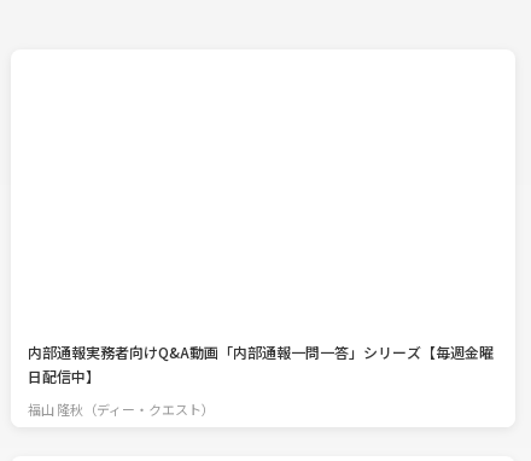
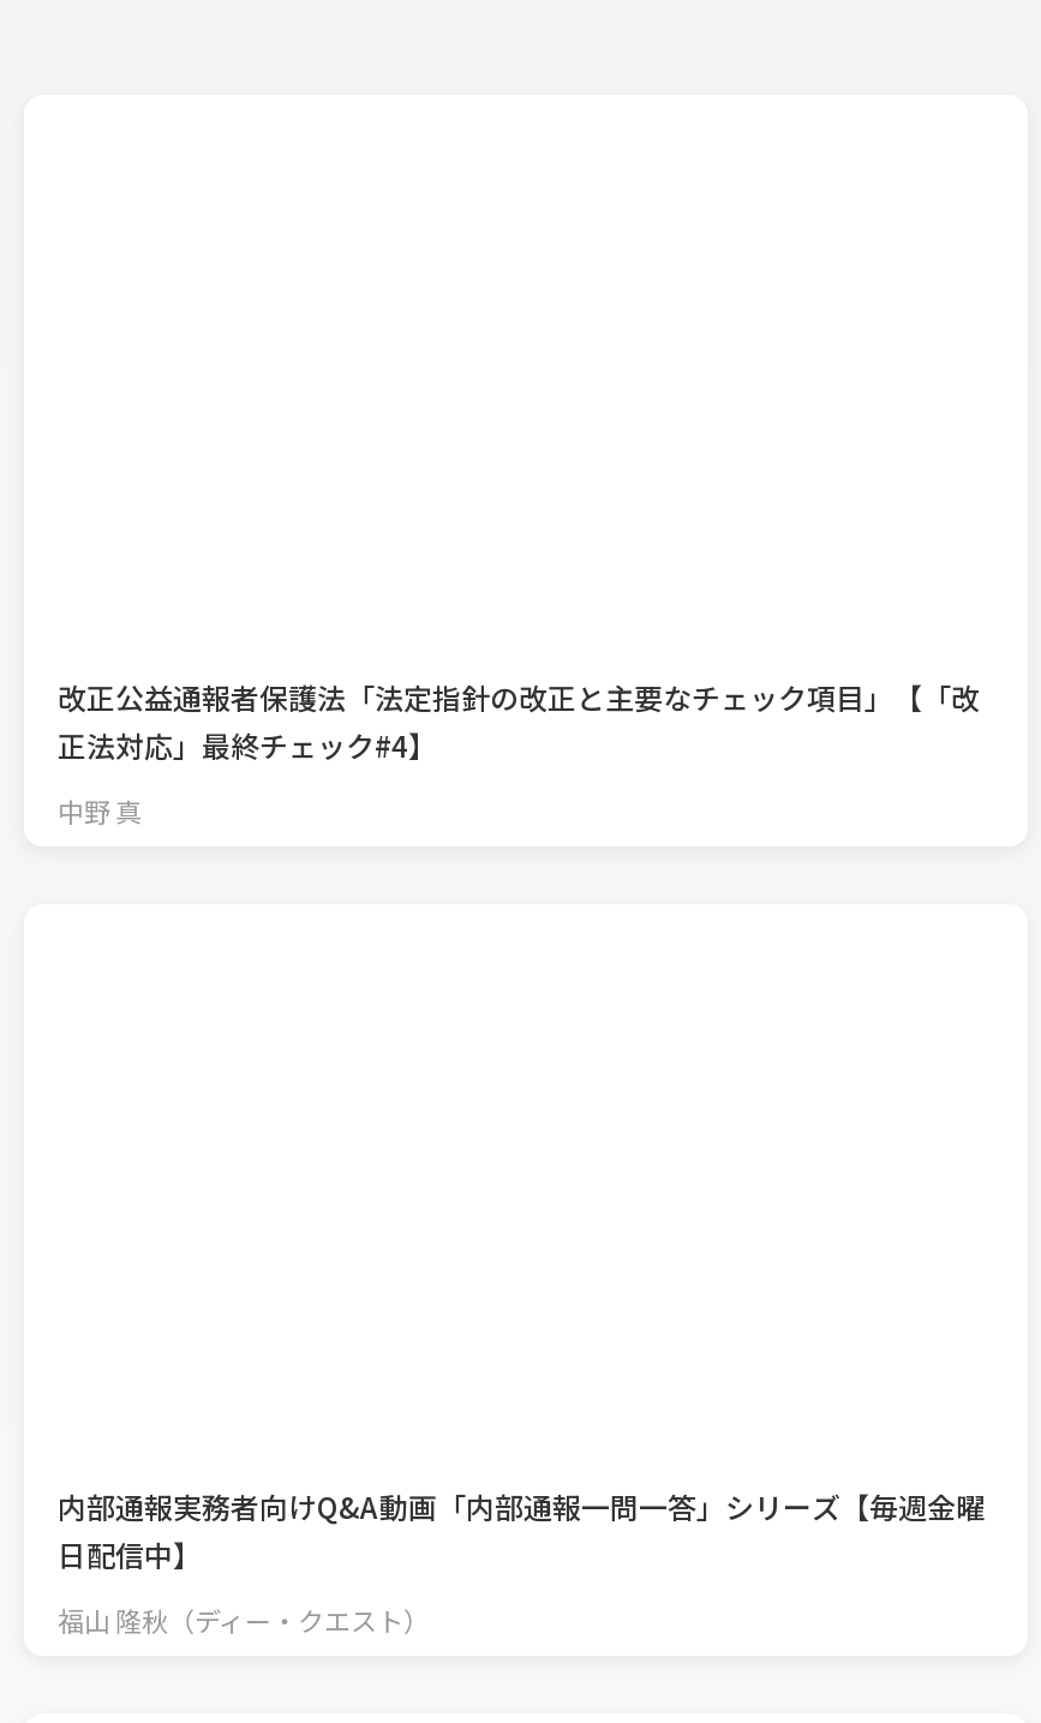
none -> [58,676,980,830] 改正公益通報者保護法「法定指針の改正と主要なチェック項目」【「改 | 正法対応」最終チェック#4】 | 中野 真

